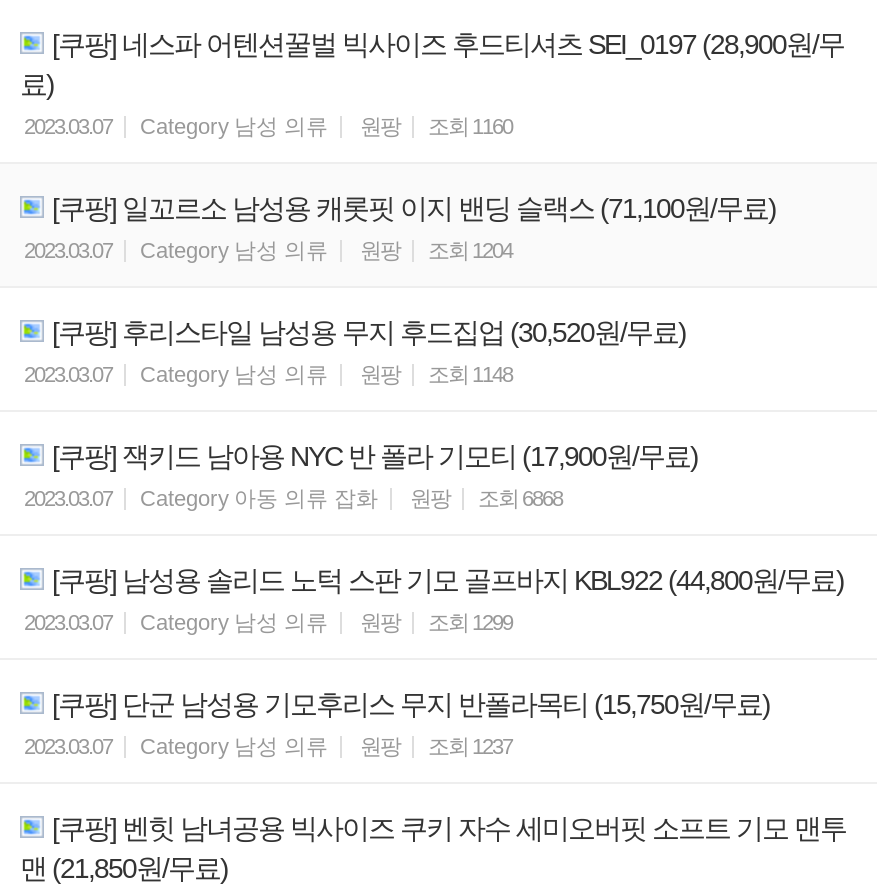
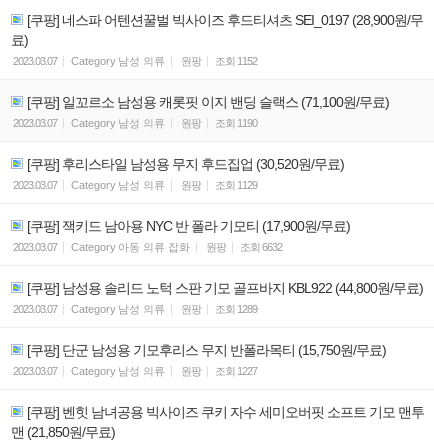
[24,114,512,138] 2023.03.07 Category 남성 의류 원팡 조회 1160 -> [13,55,257,67] 2023.03.07 Category 남성 의류 원팡 조회 1152
[24,238,512,262] 2023.03.07 Category 남성 의류 원팡 조회 1204 -> [13,117,257,129] 2023.03.07 Category 남성 의류 원팡 조회 1190
[24,362,512,386] 2023.03.07 Category 남성 의류 원팡 조회 1148 -> [13,179,257,191] 2023.03.07 Category 남성 의류 원팡 조회 1129
[24,486,562,510] 2023.03.07 Category 아동 의류 잡화 원팡 조회 6868 -> [13,241,282,253] 2023.03.07 Category 아동 의류 잡화 원팡 조회 6632
[24,610,512,634] 2023.03.07 Category 남성 의류 원팡 조회 1299 -> [13,303,257,315] 2023.03.07 Category 남성 의류 원팡 조회 1289
[24,734,512,758] 2023.03.07 Category 남성 의류 원팡 조회 1237 -> [13,365,257,377] 2023.03.07 Category 남성 의류 원팡 조회 1227

